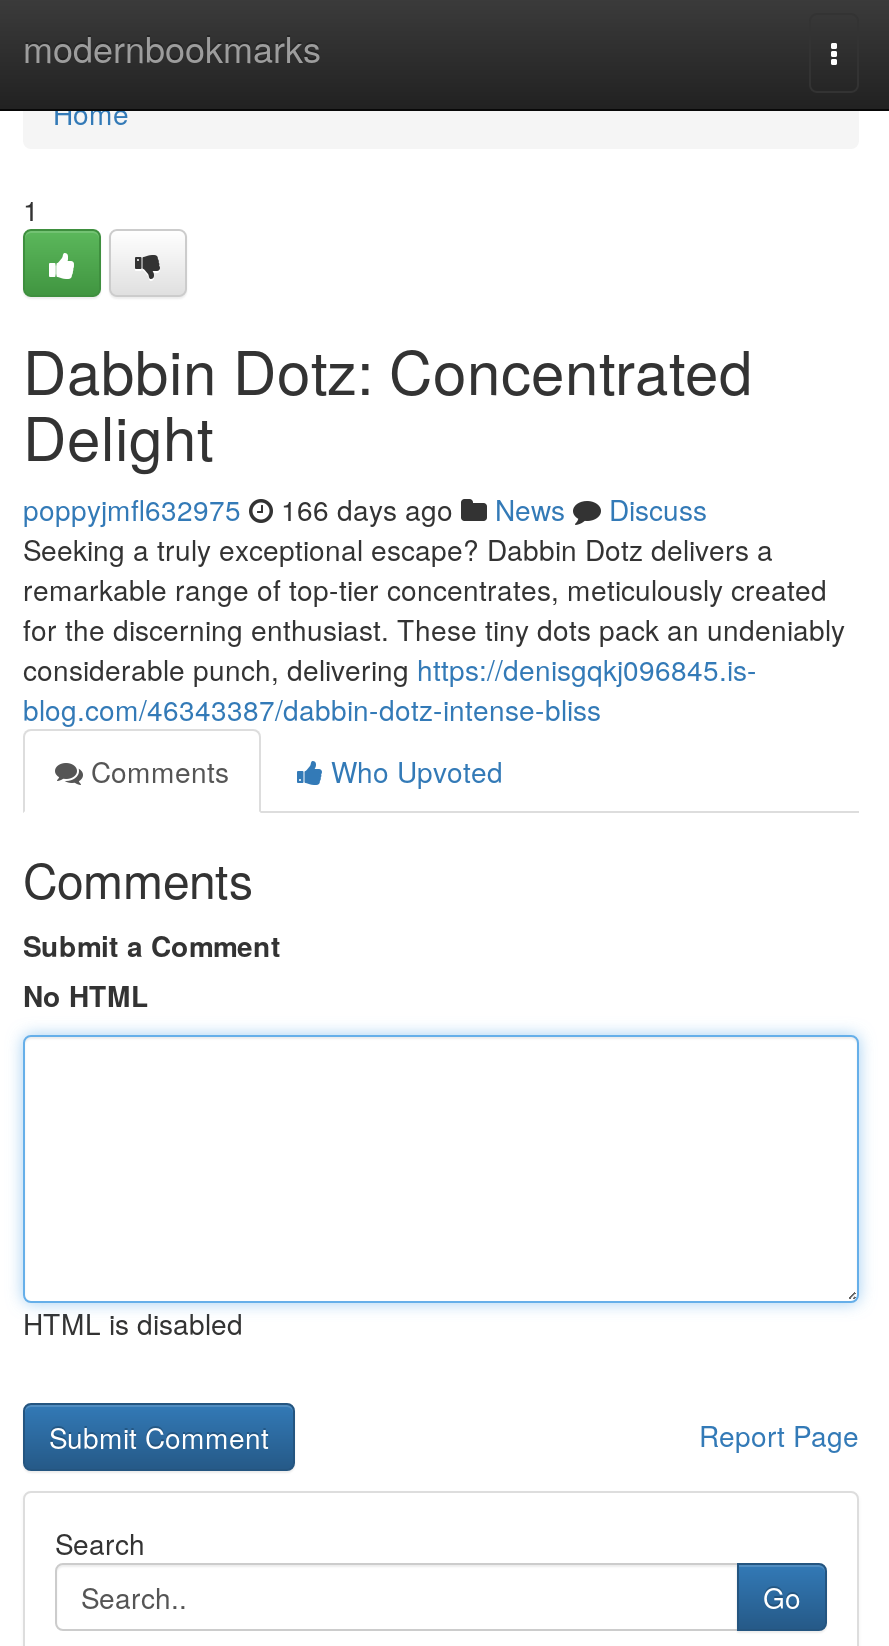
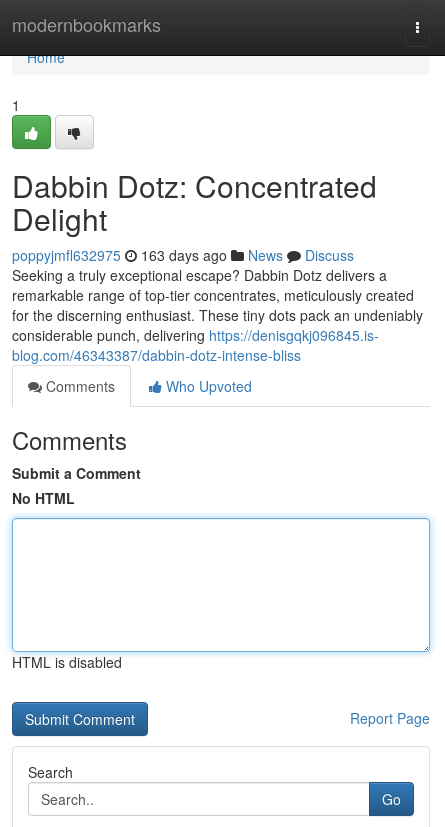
[23,489,707,529] poppyjmfl632975 166 days ago News Discuss -> [12,245,354,265] poppyjmfl632975 163 days ago News Discuss

